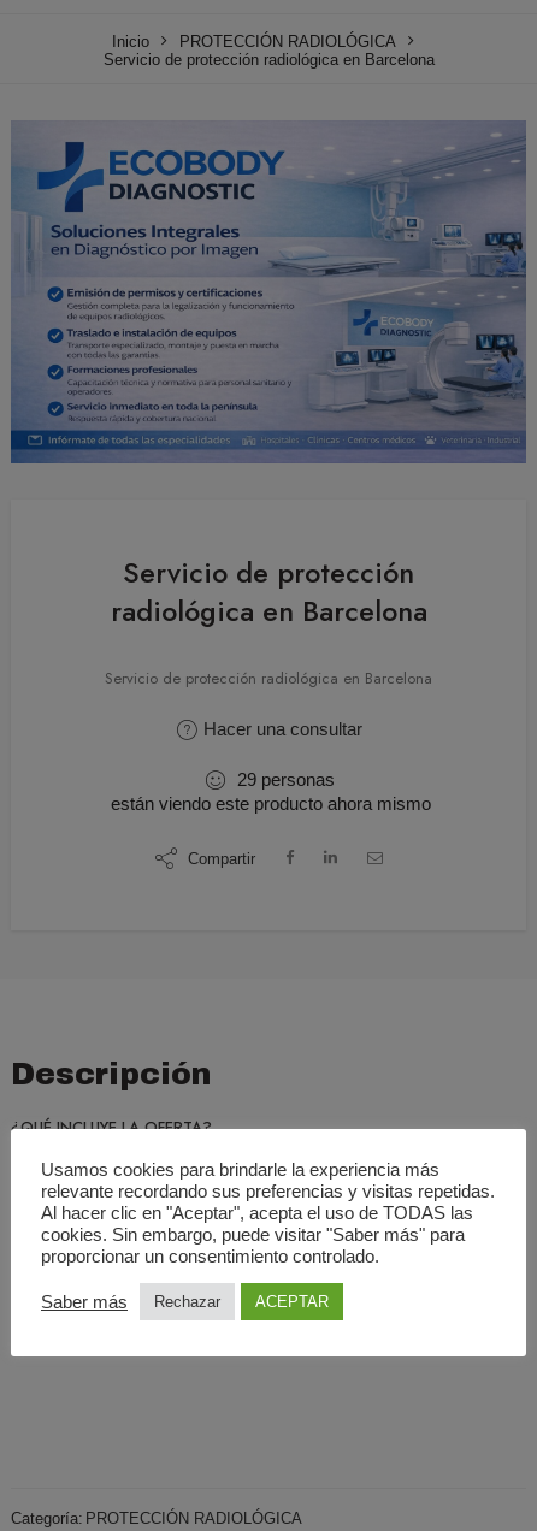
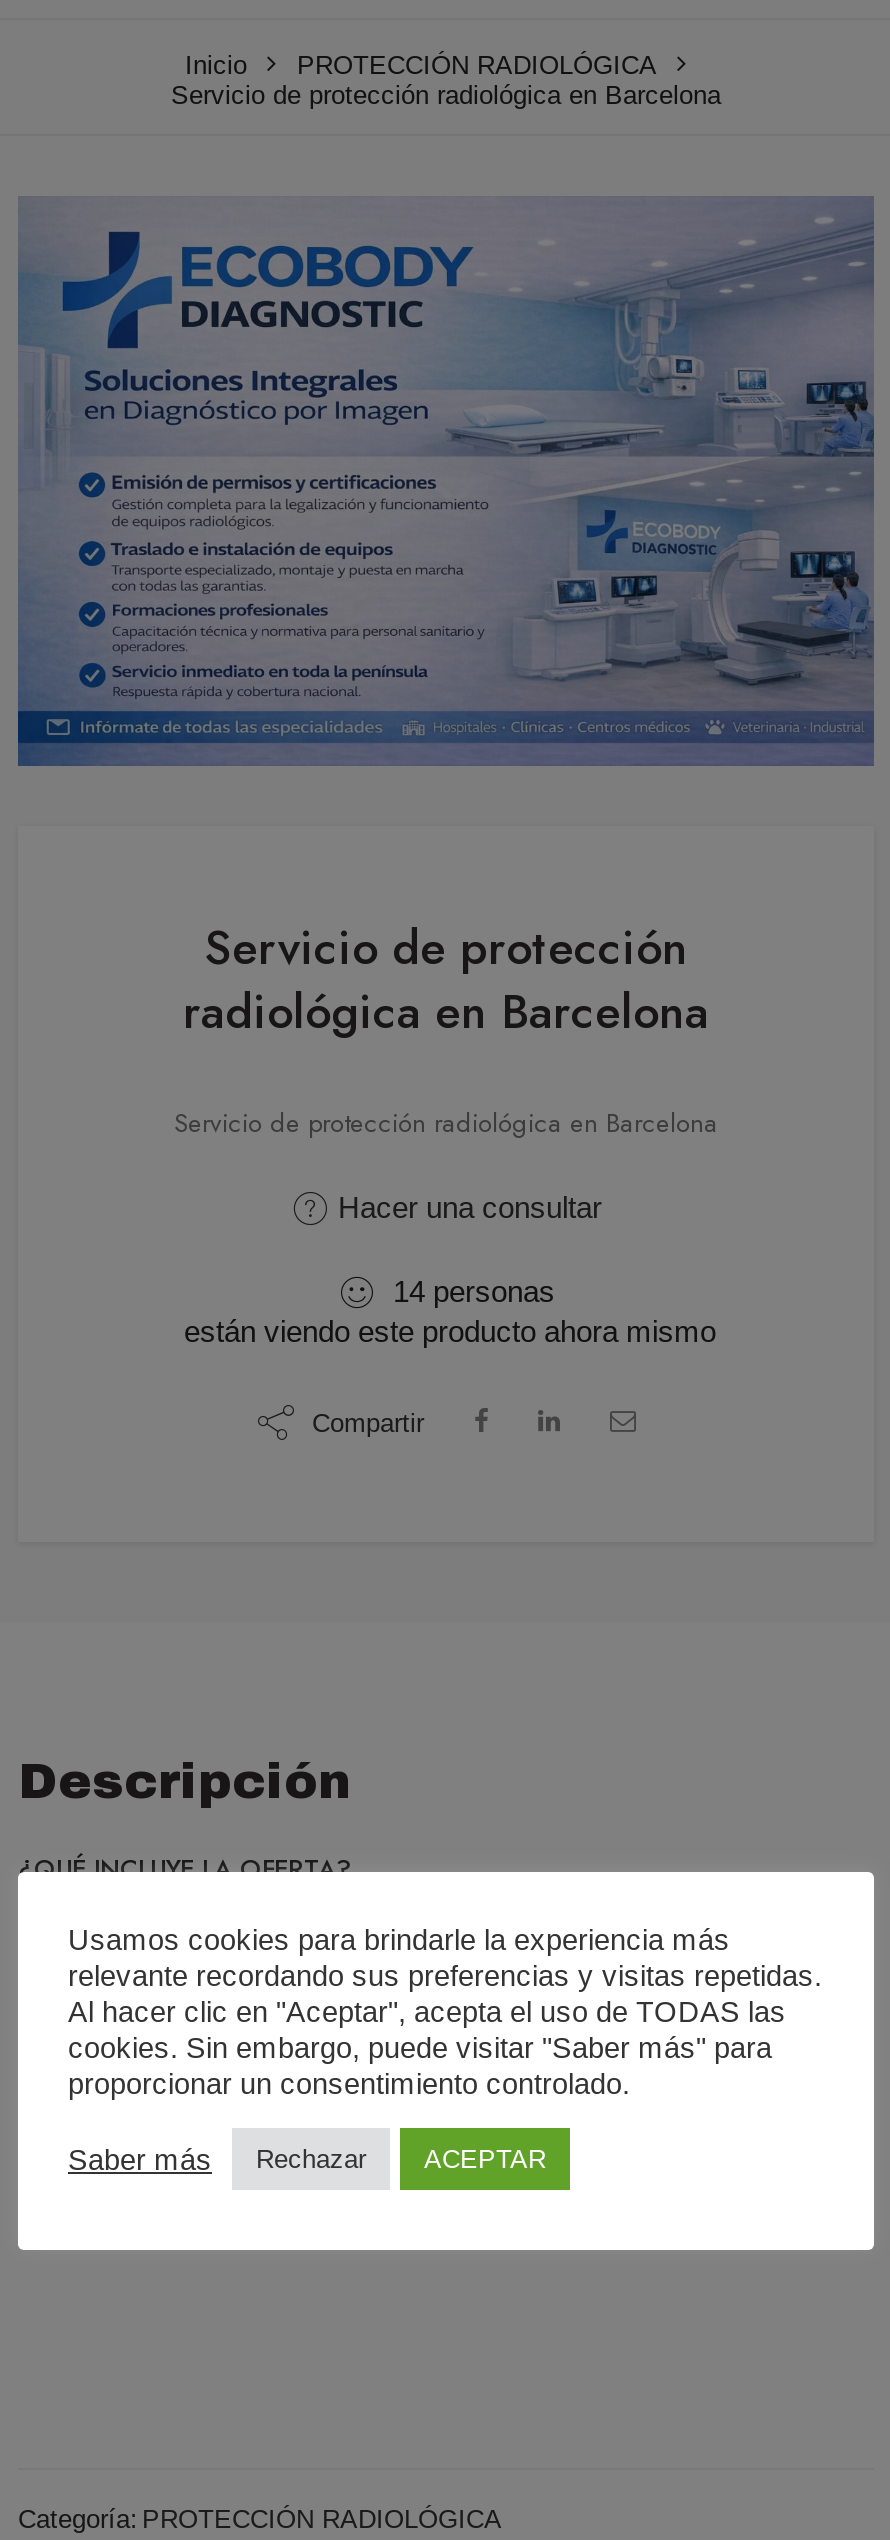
[237,769,334,790] 29 personas -> [393,1274,555,1308] 14 personas

